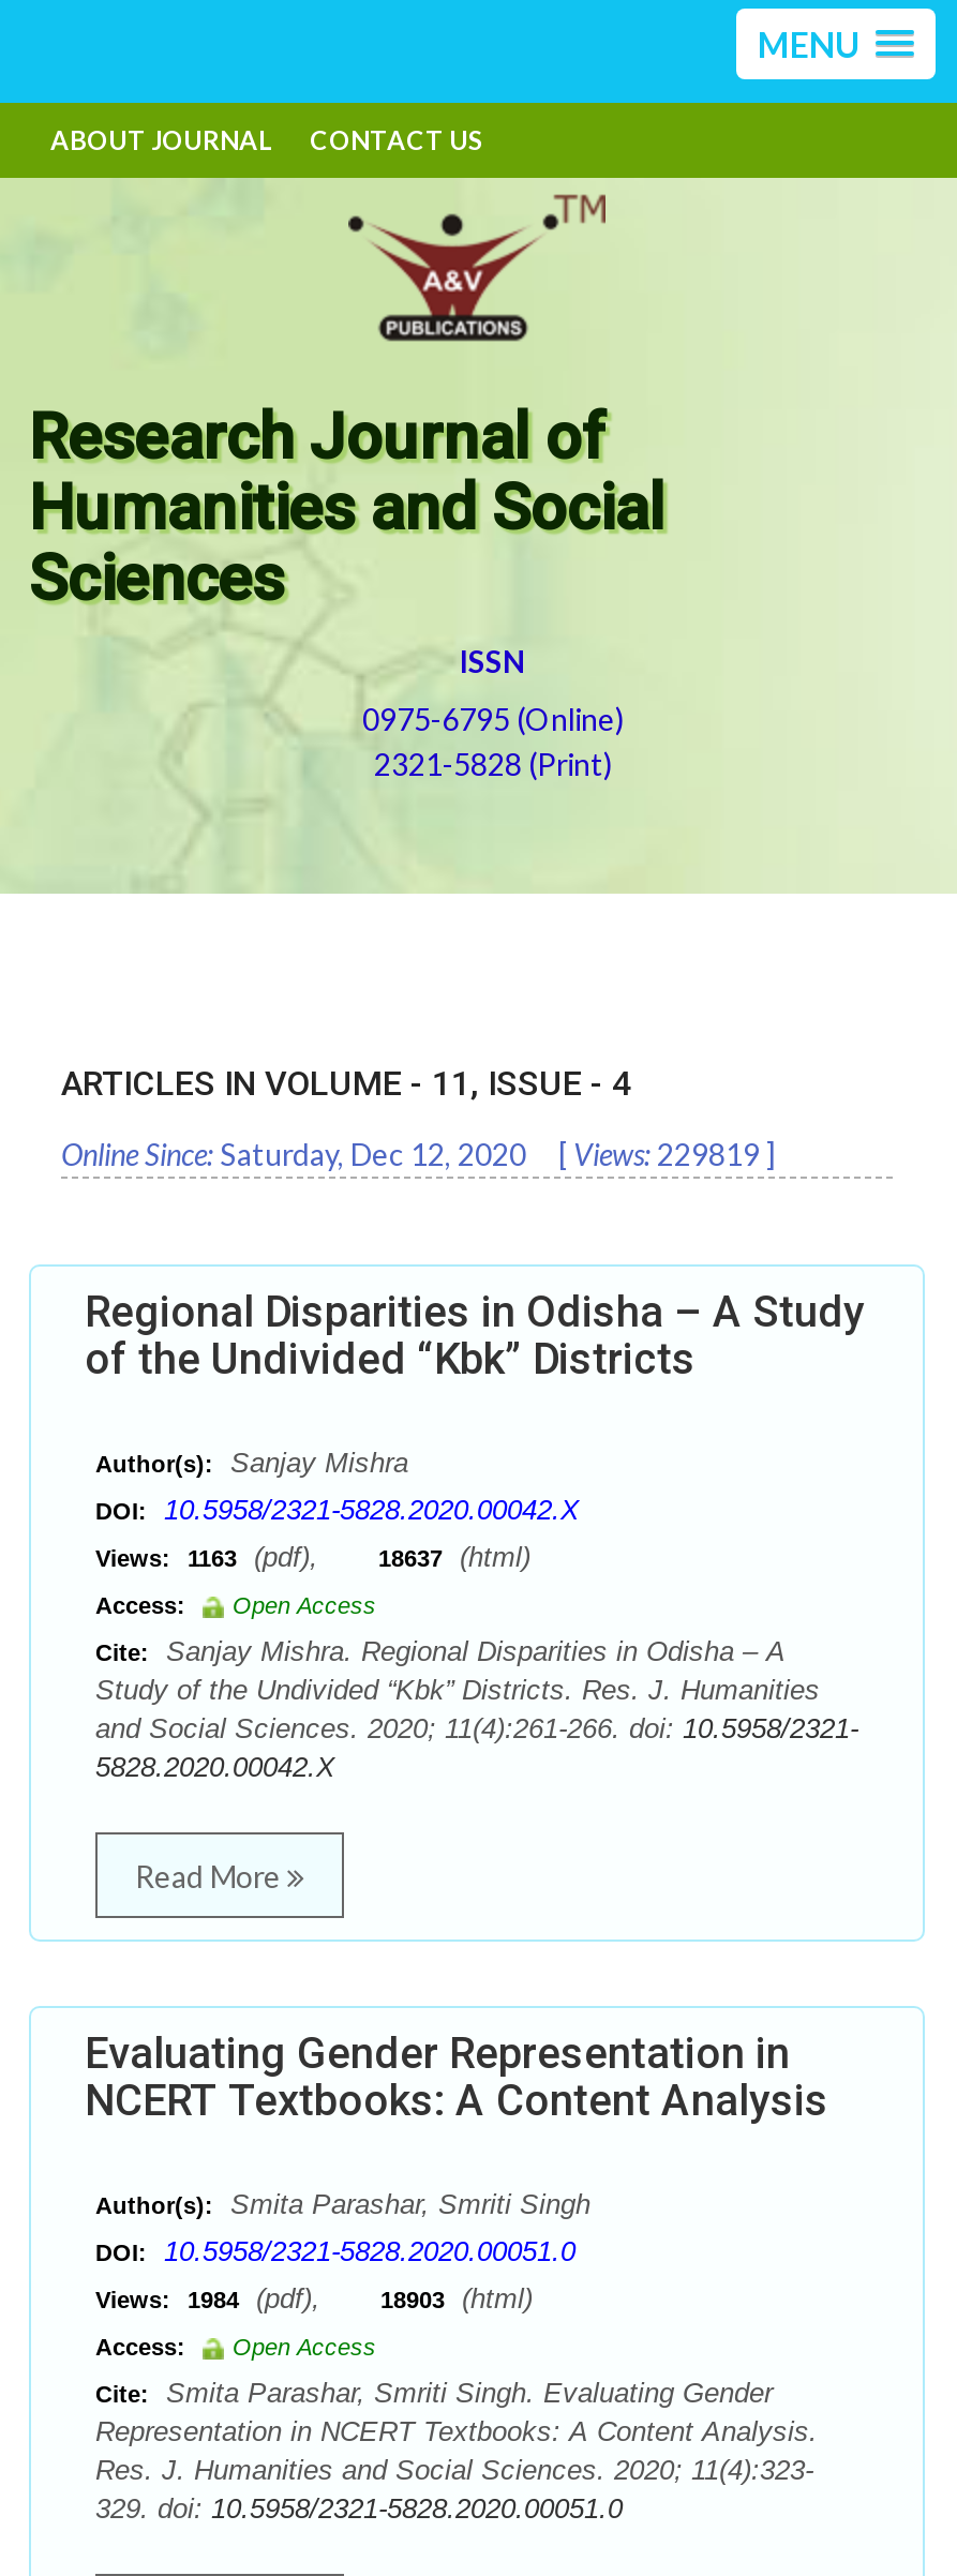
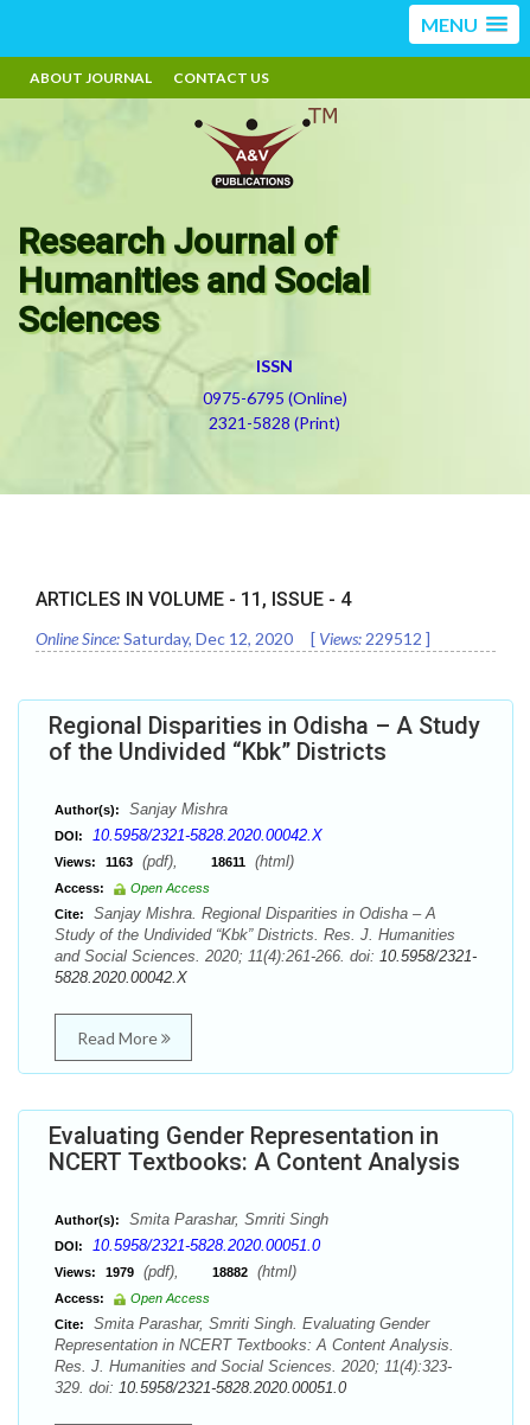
[61,1136,775,1172] Online Since: Saturday, Dec 12, 2020 [Views: 229819] -> [36,628,430,648] Online Since: Saturday, Dec 12, 2020 [Views: 229512]
[95,1541,530,1573] Views: 1163 (pdf), 18637 (html) -> [55,852,294,870] Views: 1163 (pdf), 18611 (html)
[95,2282,533,2315] Views: 1984 (pdf), 18903 (html) -> [55,1263,296,1280] Views: 1979 (pdf), 18882 (html)

